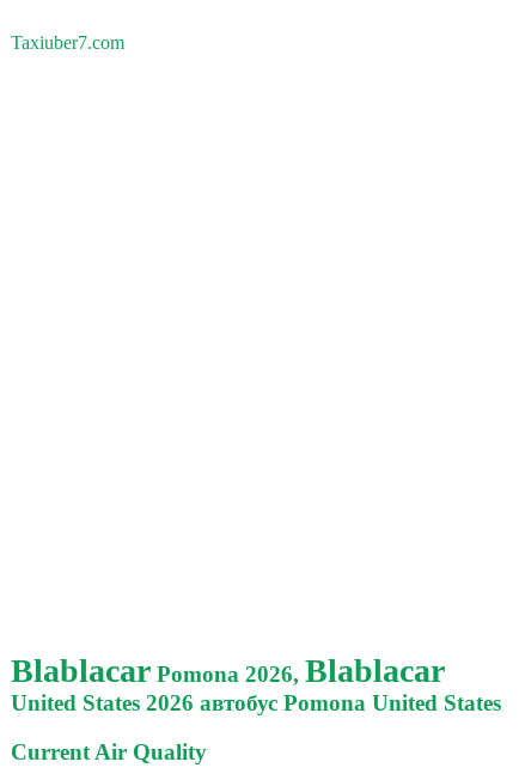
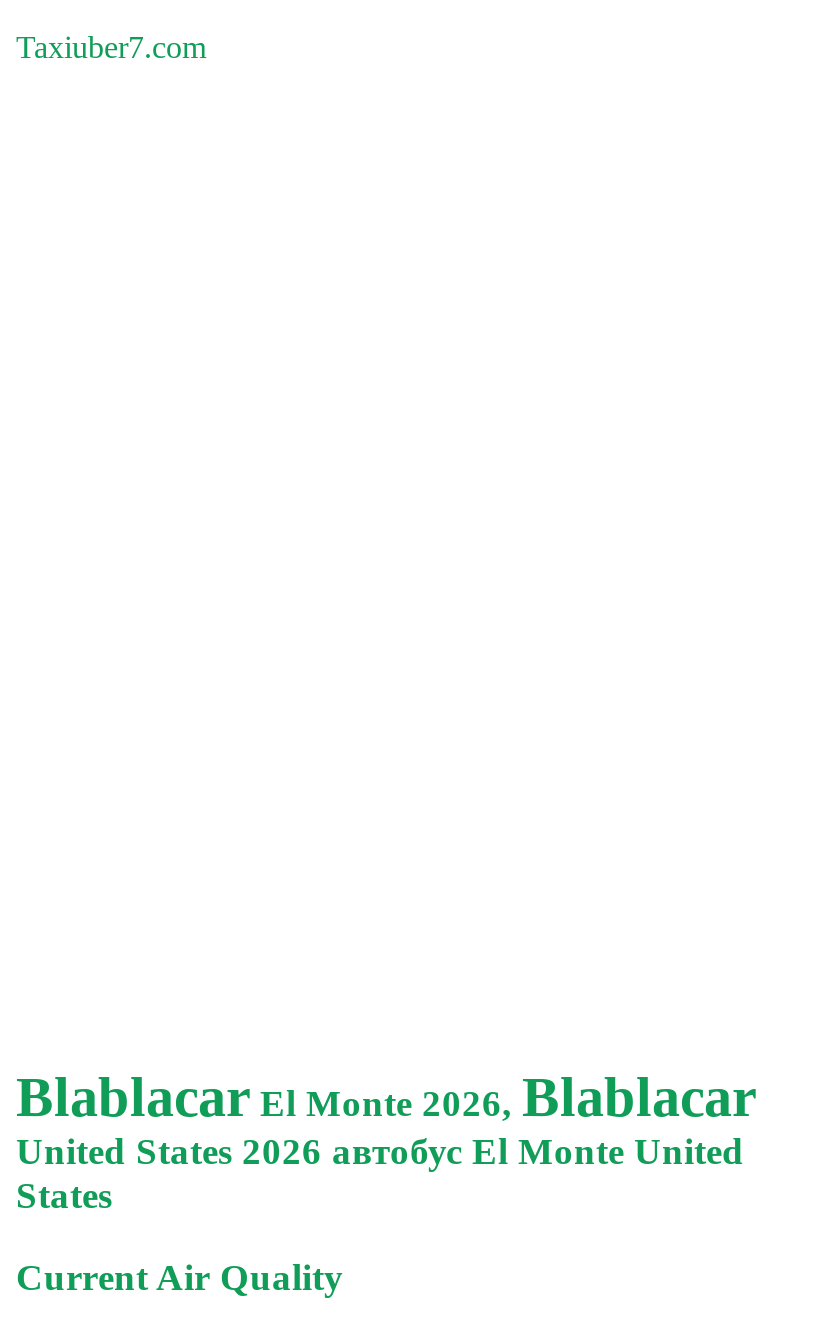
[11,652,501,716] BlablacarPomona 2026, Blablacar | United States 2026 автобус Pomona United States -> [16,1066,756,1216] BlablacarEl Monte 2026, Blablacar | United States 2026 автобус El Monte United | States

